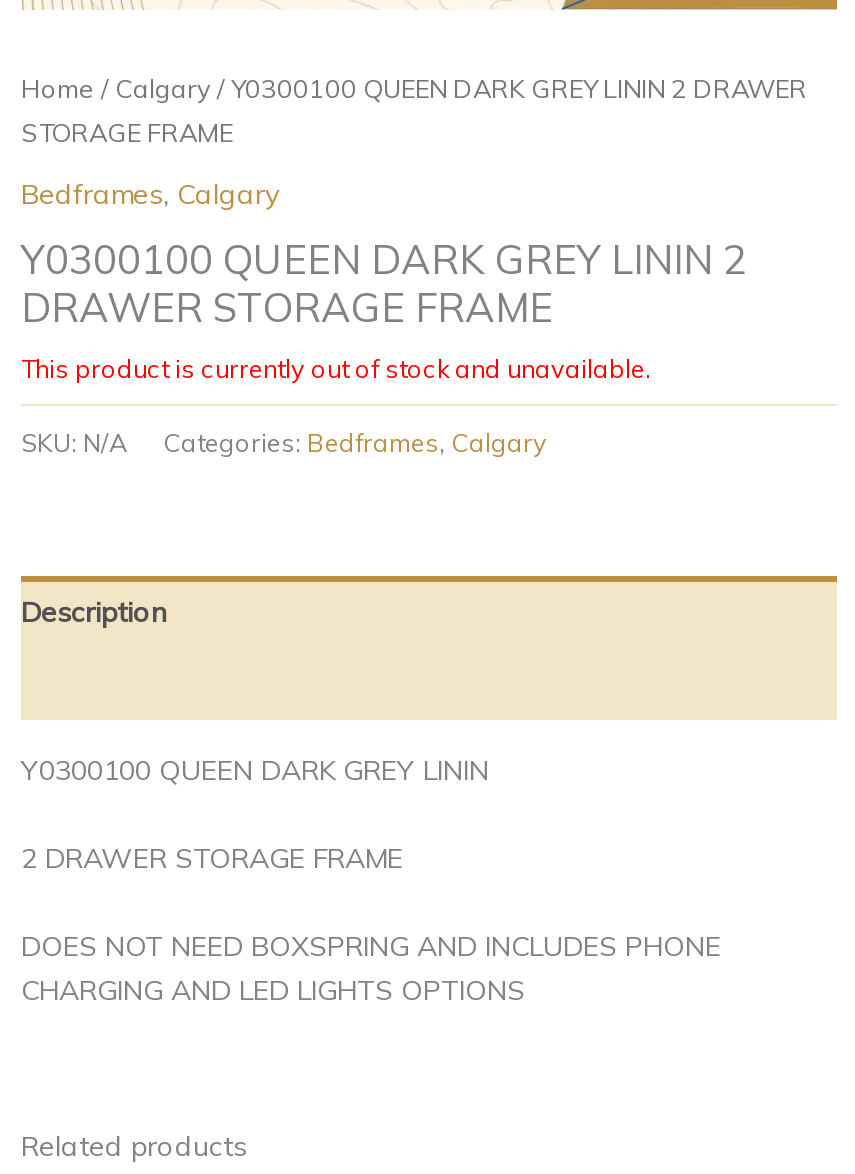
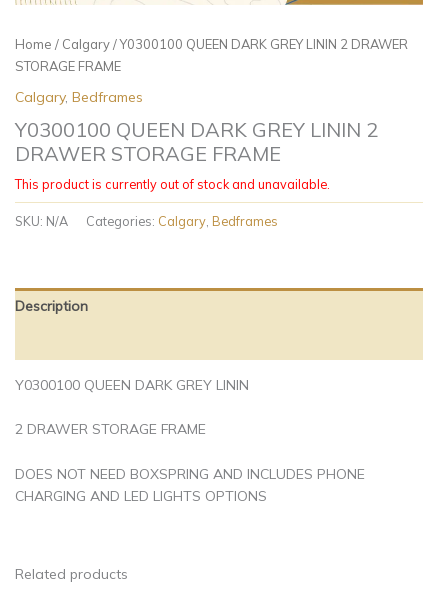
[21,177,279,213] Bedframes, Calgary -> [15,88,143,106] Calgary, Bedframes
[163,425,547,457] Categories: Bedframes, Calgary -> [86,213,278,229] Categories: Calgary, Bedframes

